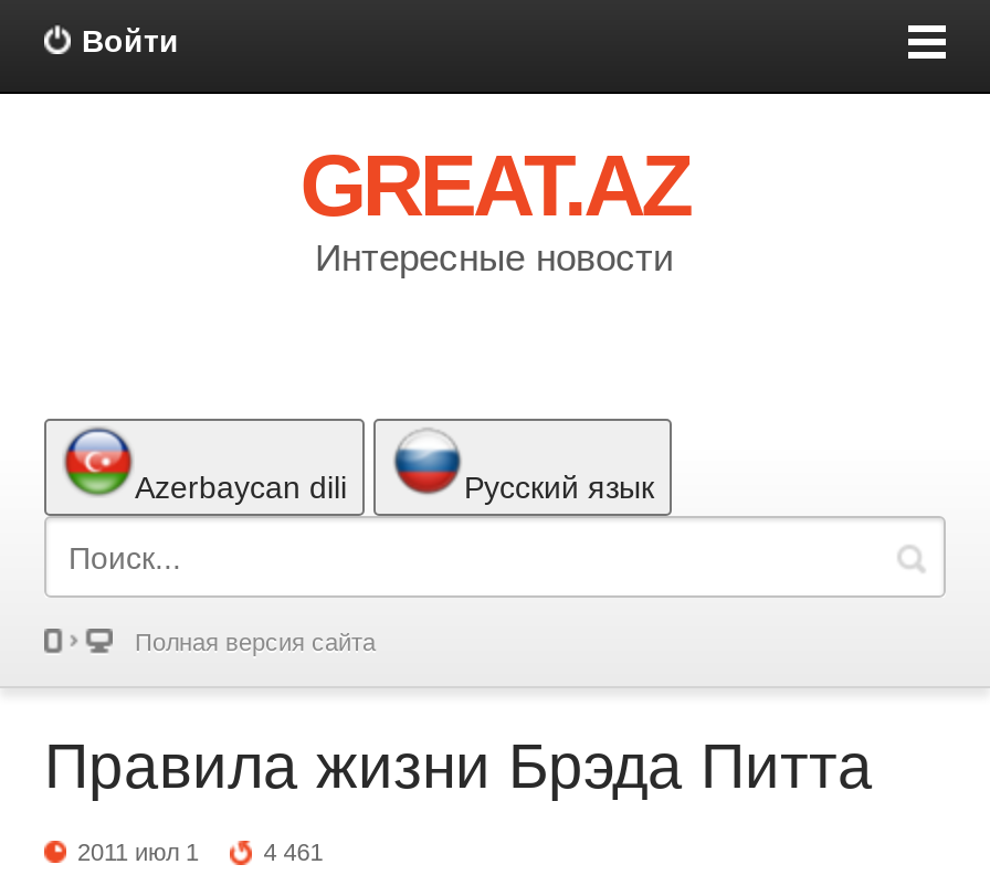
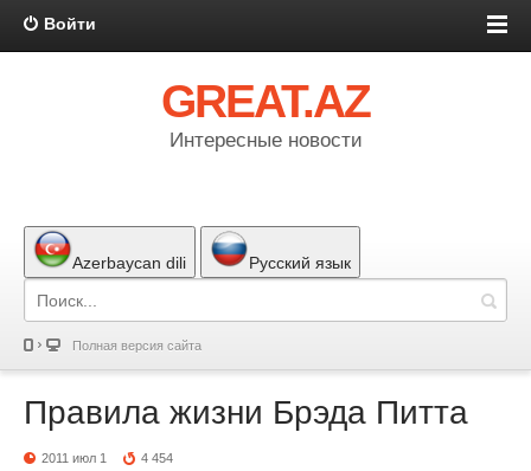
[263,839,323,865] 4 461 -> [141,451,173,465] 4 454

